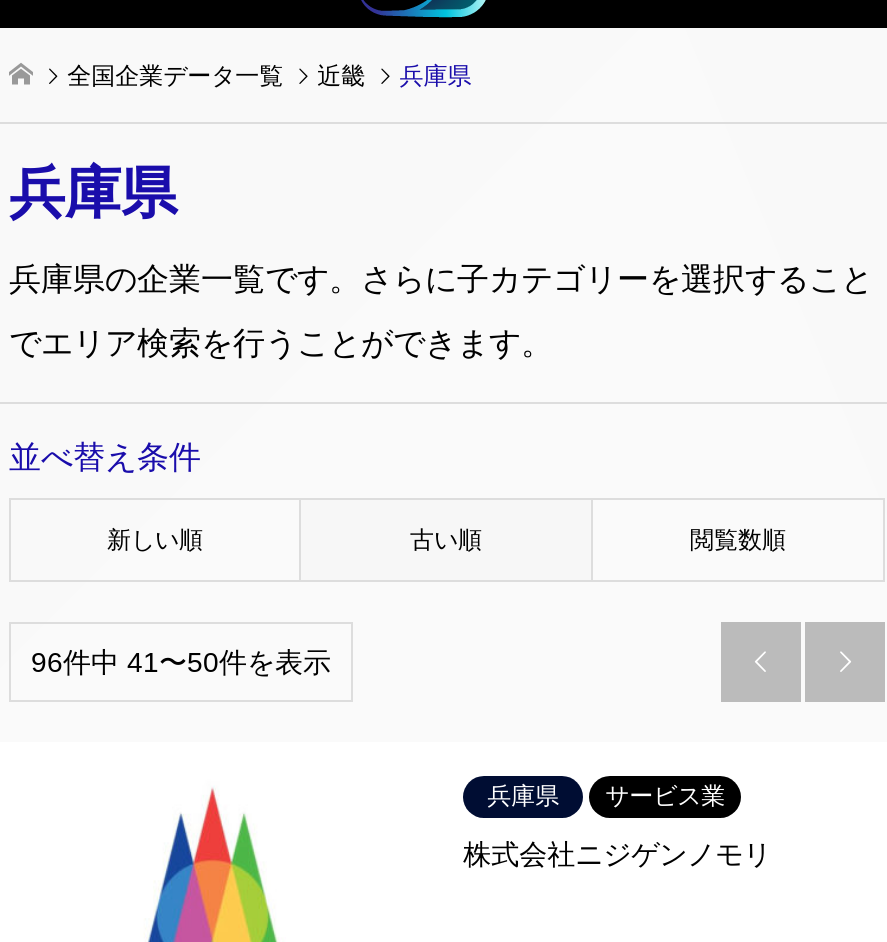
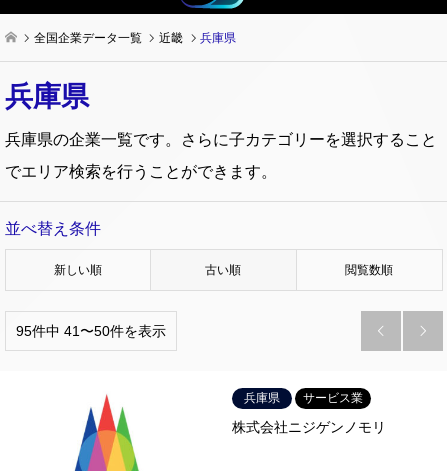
[31,647,331,679] 96件中 41〜50件を表示 -> [16,323,166,339] 95件中 41〜50件を表示

